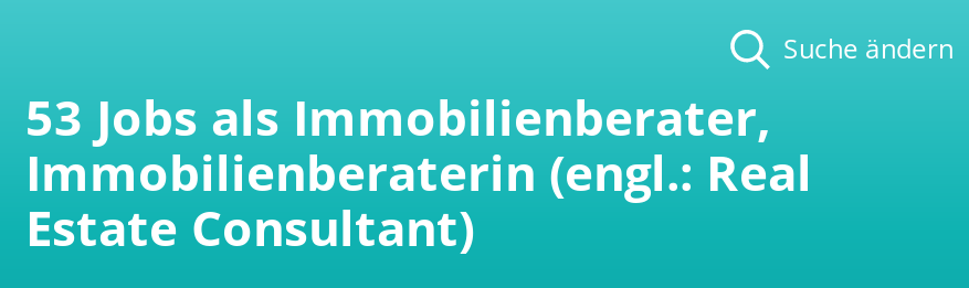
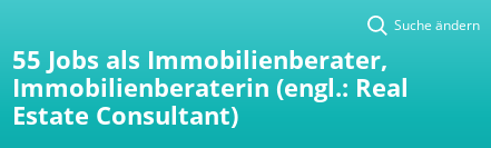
[25,83,770,149] 53 Jobs als Immobilienberater, -> [12,42,387,76] 55 Jobs als Immobilienberater,

